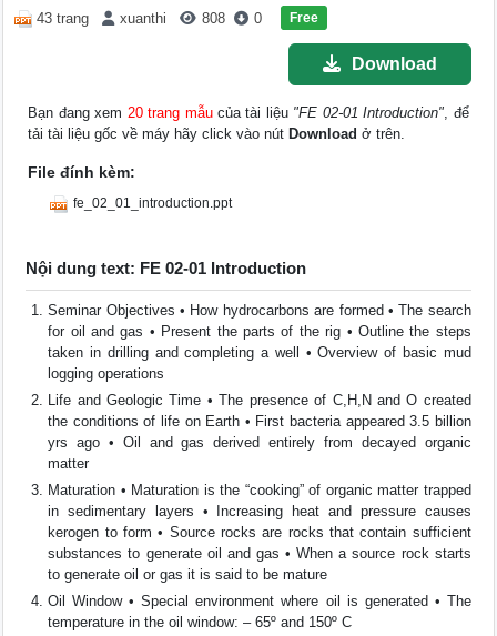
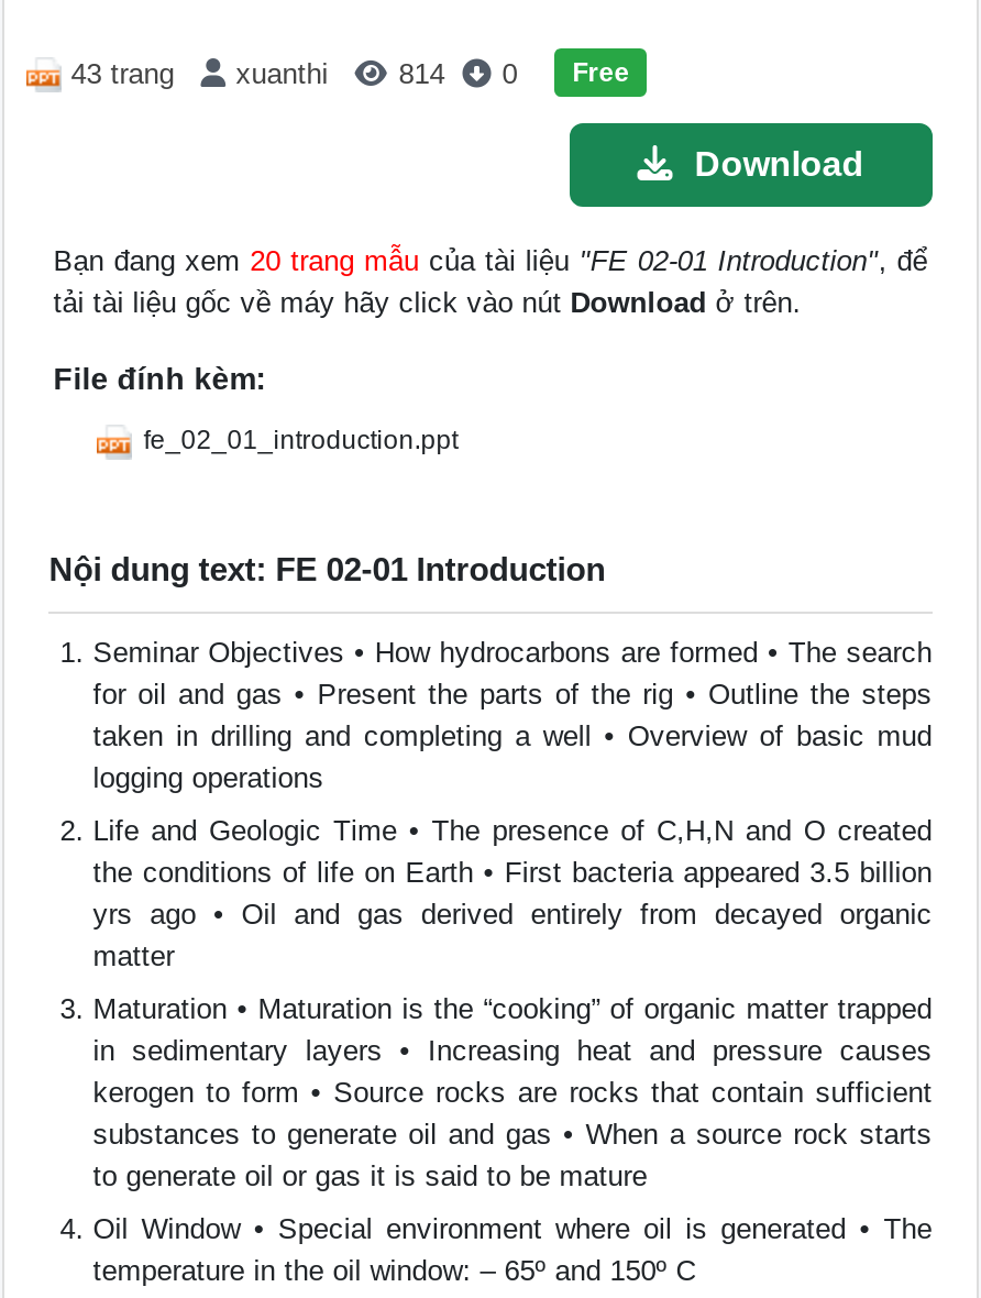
[202,10,319,27] 808 0 Free -> [399,57,630,91] 814 0 Free

